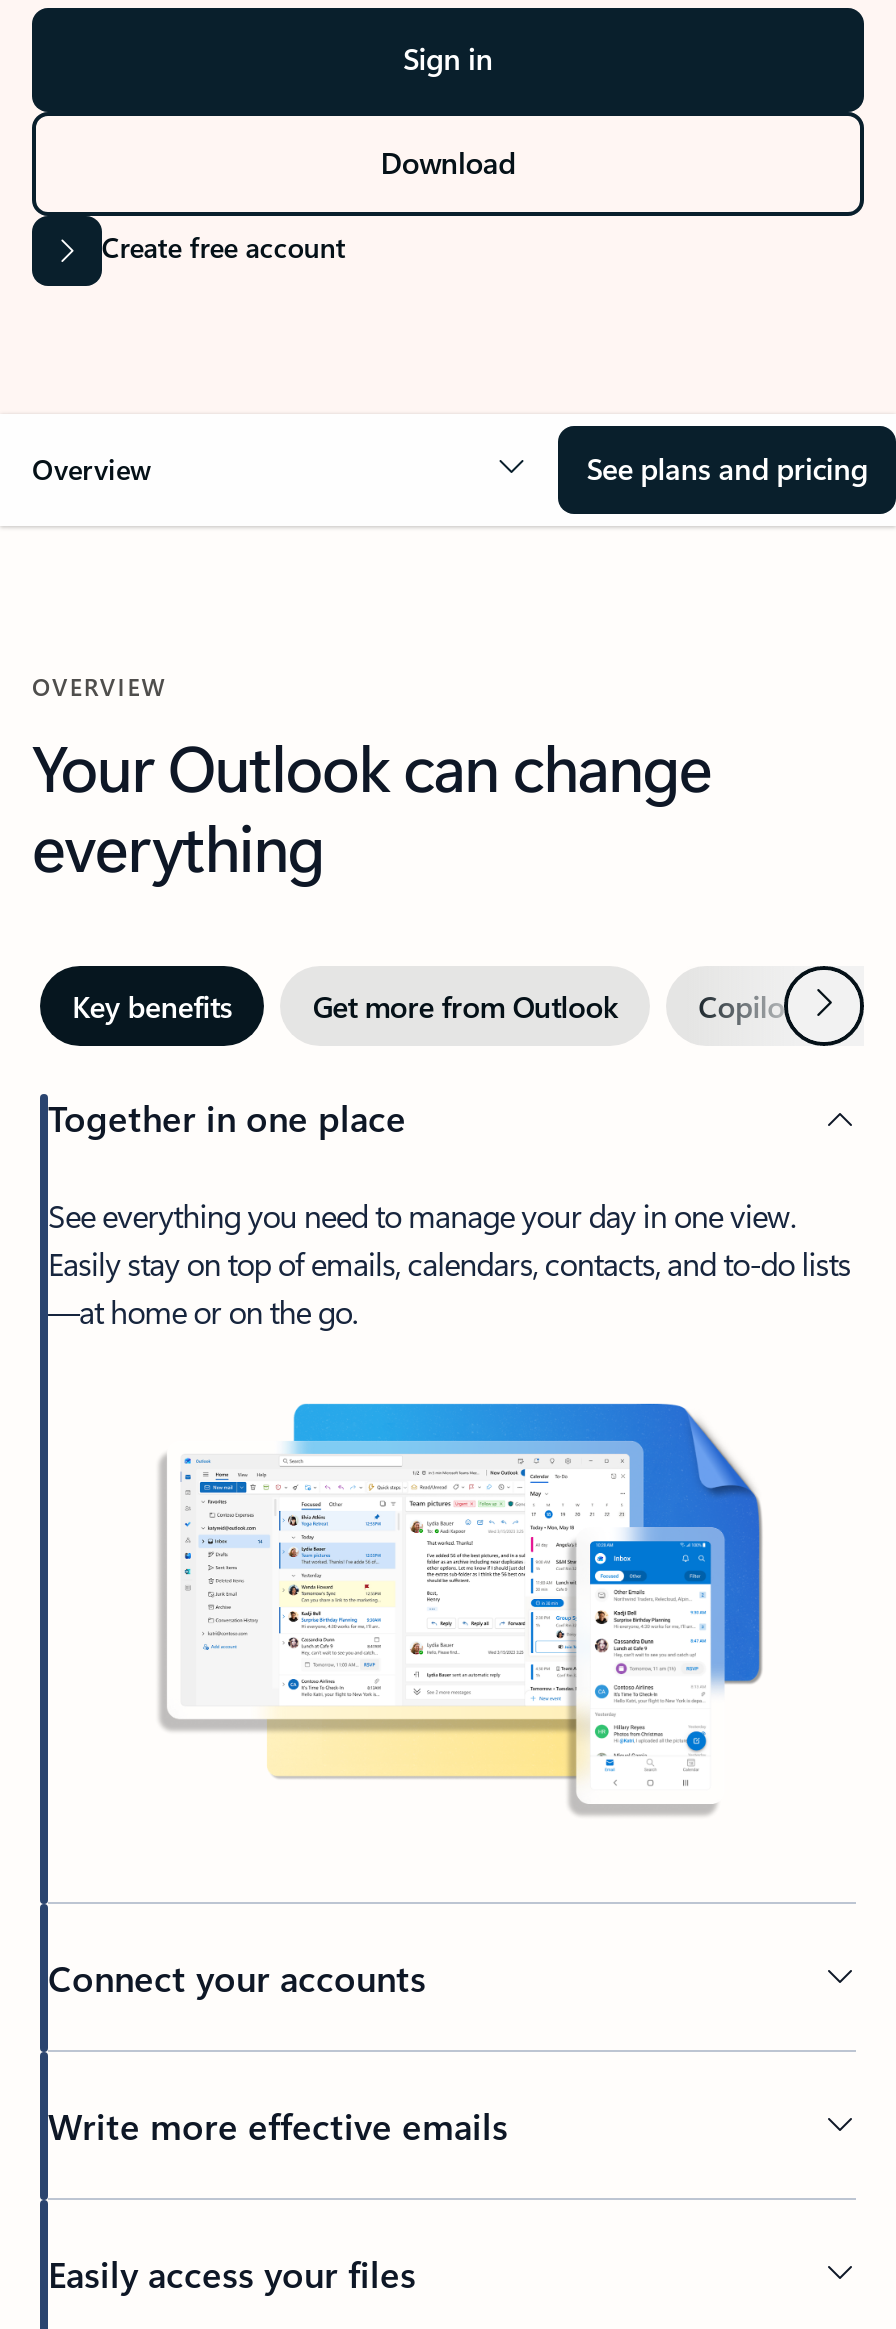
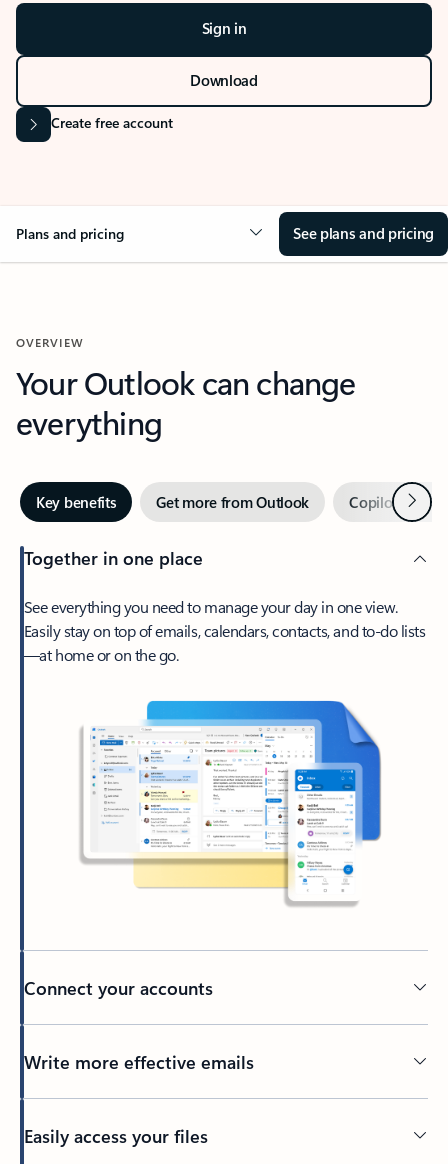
[32,450,152,488] Overview -> [16,224,124,243] Plans and pricing

